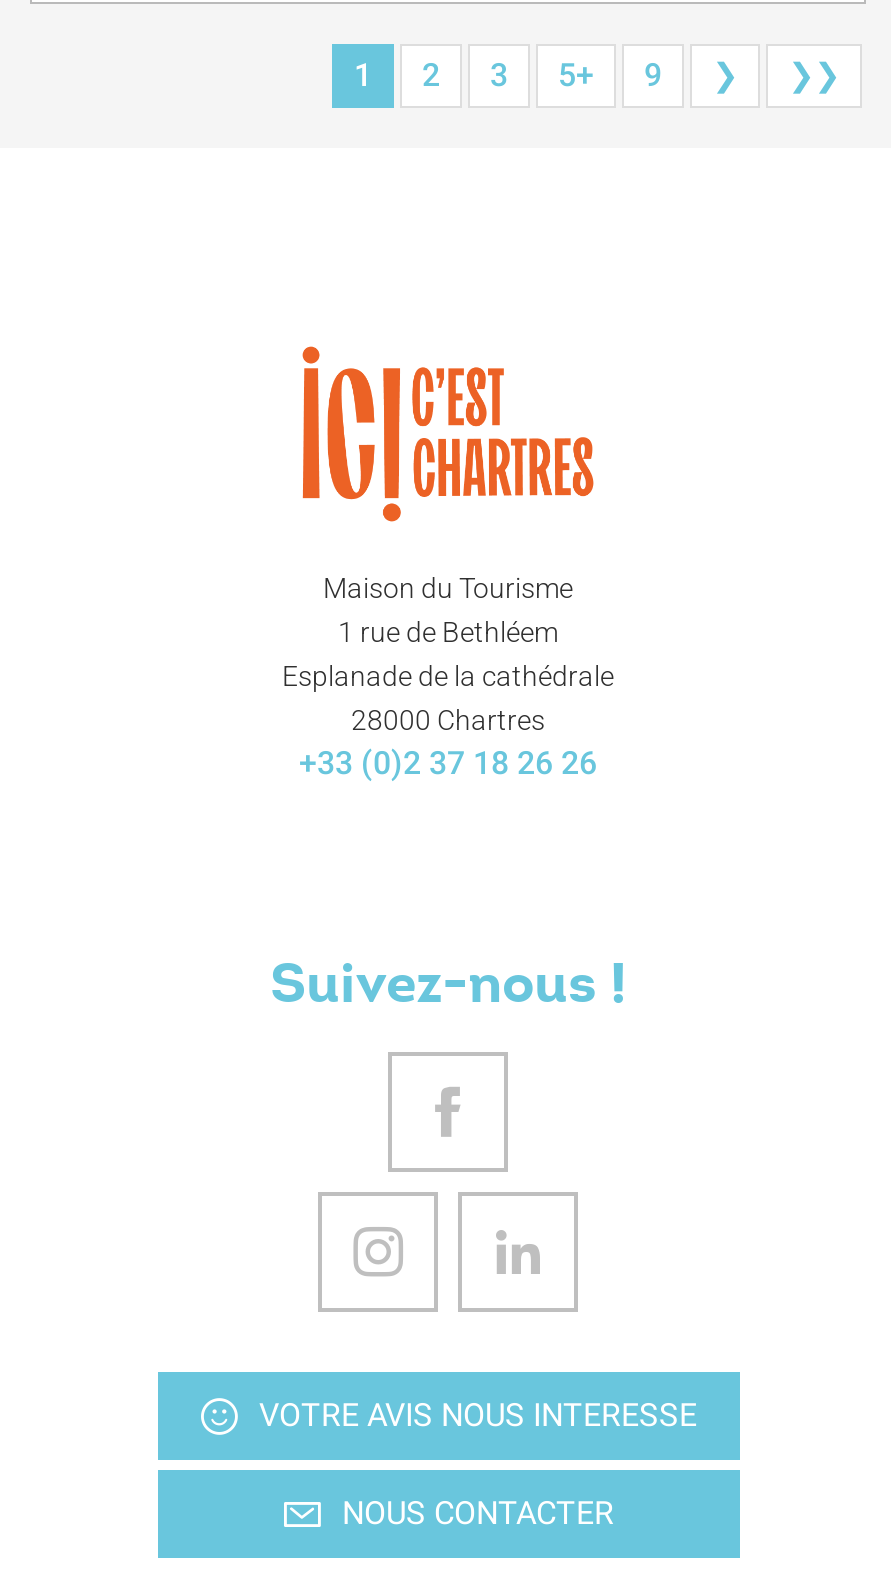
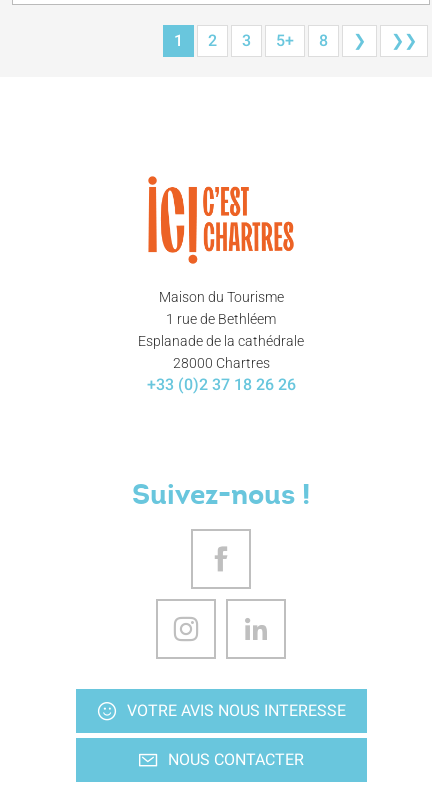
[644,56,662,94] 9 -> [319,31,328,50] 8

